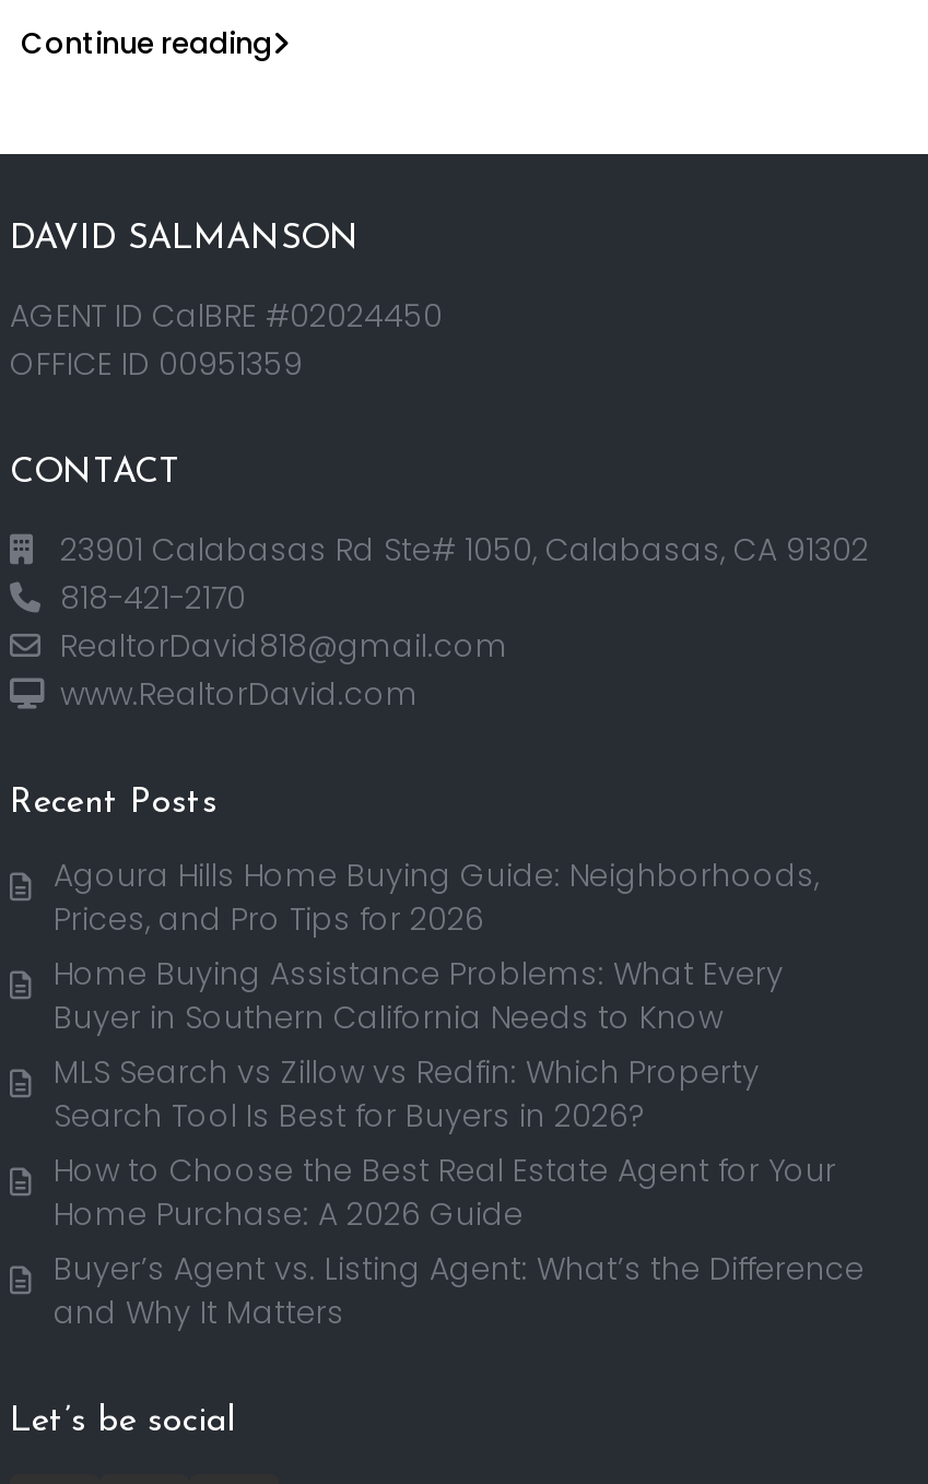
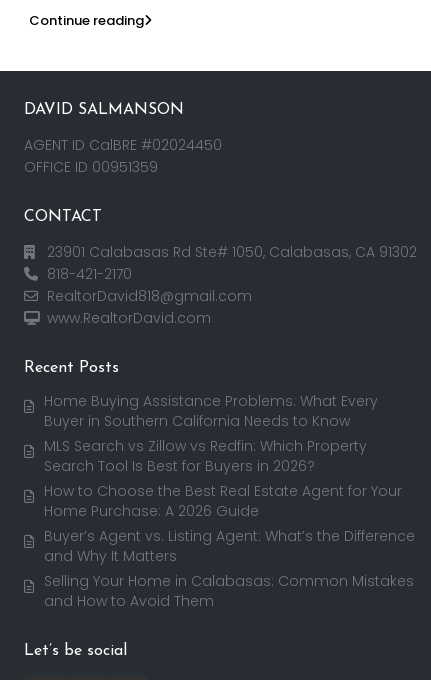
[54,853,819,940] Agoura Hills Home Buying Guide: Neighborhoods, | Prices, and Pro Tips for 2026 -> none
moved [54,951,865,1334] -> [44,391,415,566]: Home Buying Assistance Problems: What Every | Buyer in Southern California Needs to Know | MLS Search vs Zillow vs Redfin: Which Property | Search Tool Is Best for Buyers in 2026? | How to Choose the Best Real Estate Agent for Your | Home Purchase: A 2026 Guide | Buyer’s Agent vs. Listing Agent: What’s the Difference | and Why It Matters
none -> [44,571,414,611] Selling Your Home in Calabasas: Common Mistakes | and How to Avoid Them

